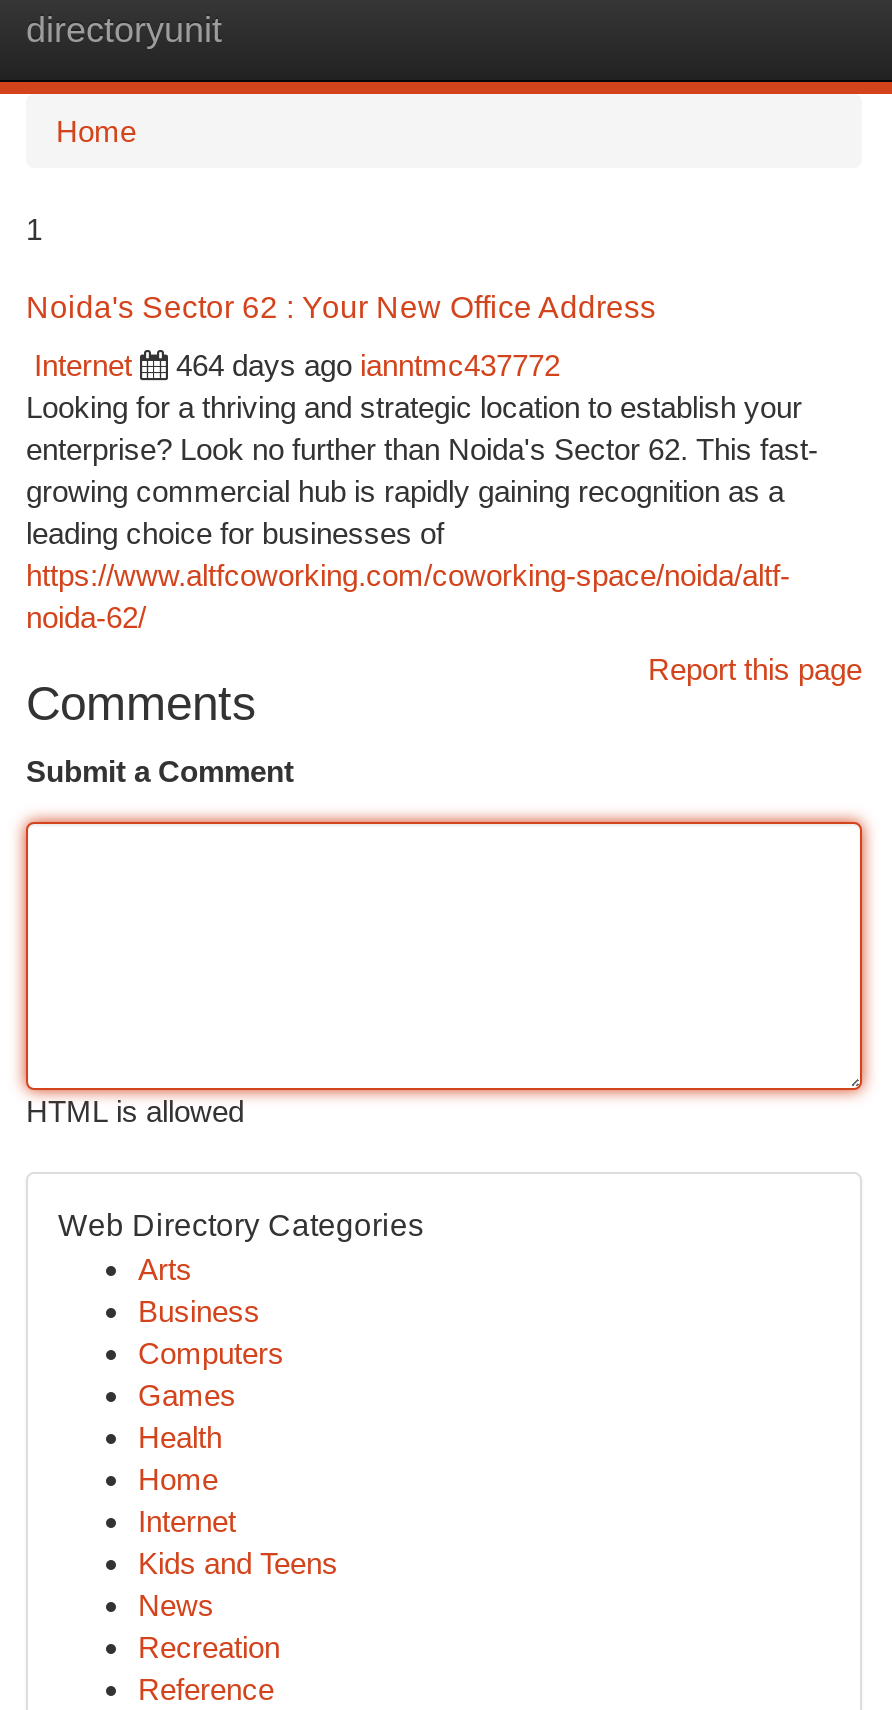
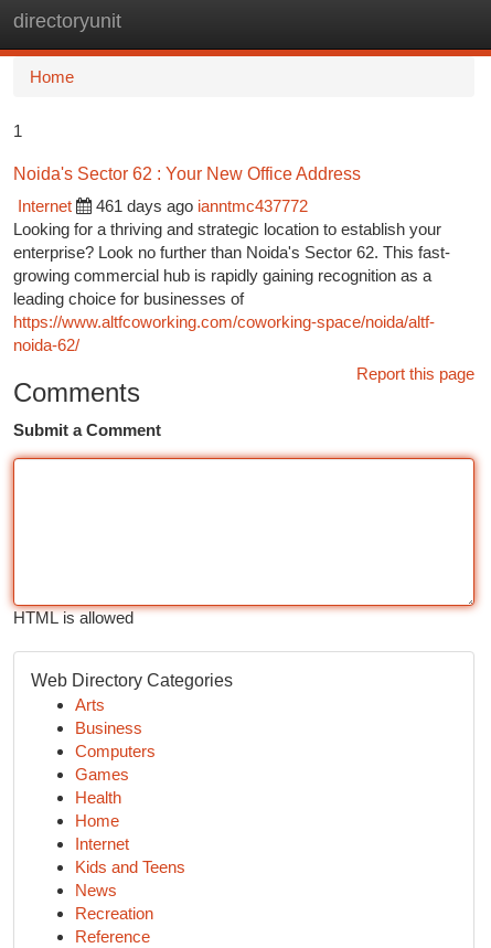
[176,348,560,382] 464 days ago ianntmc437772 -> [96,196,308,215] 461 days ago ianntmc437772

